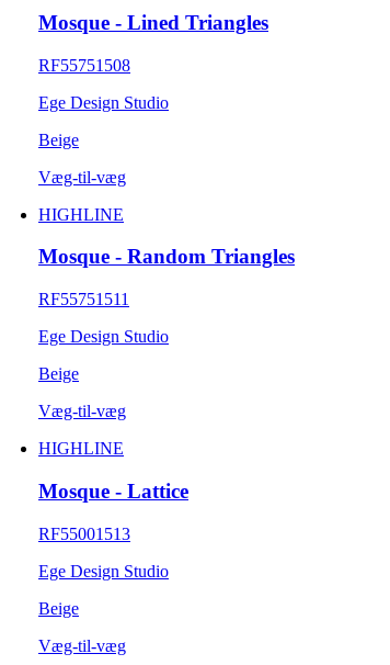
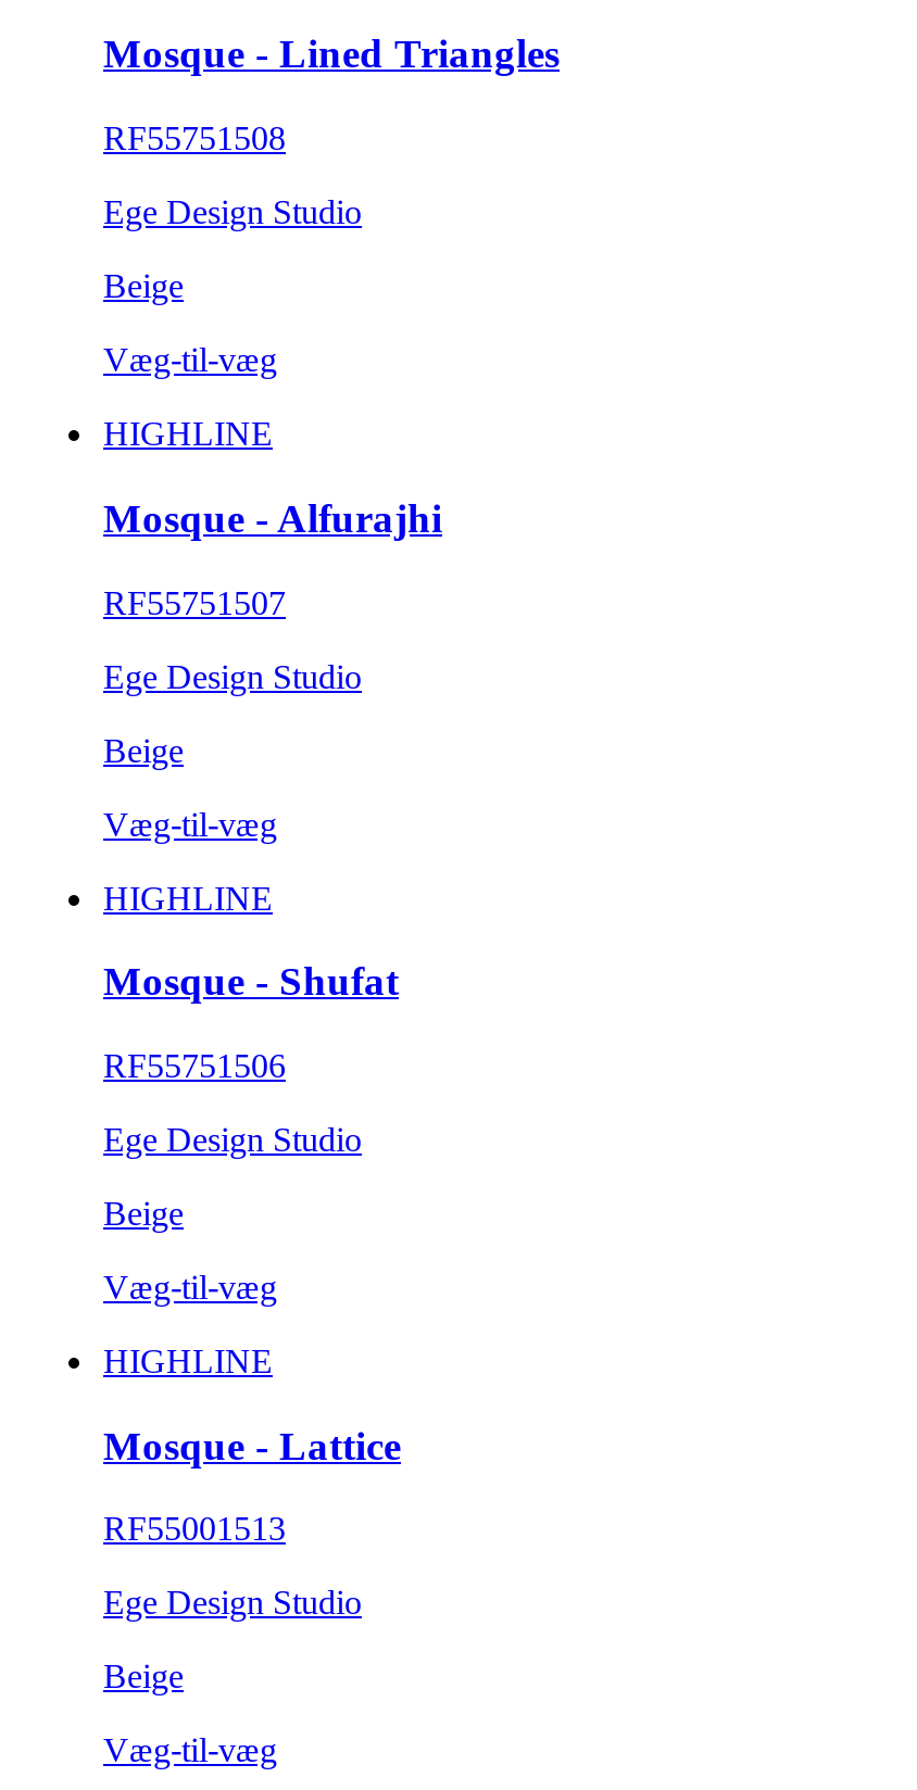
[38,245,295,309] Mosque - Random Triangles | RF55751511 -> [103,495,442,1084] Mosque - Alfurajhi | RF55751507 | Ege Design Studio | Beige | Væg-til-væg | HIGHLINE | Mosque - Shufat | RF55751506

